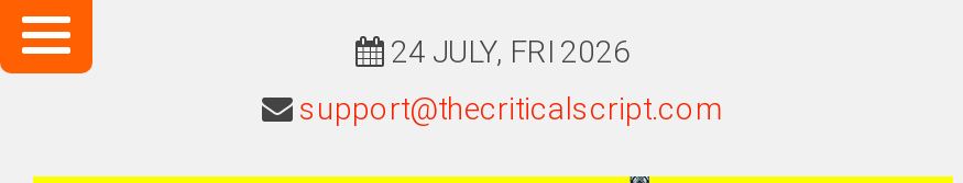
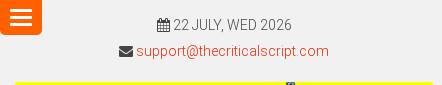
[384,34,631,69] 24 JULY, FRI 2026 -> [169,17,291,33] 22 JULY, WED 2026

